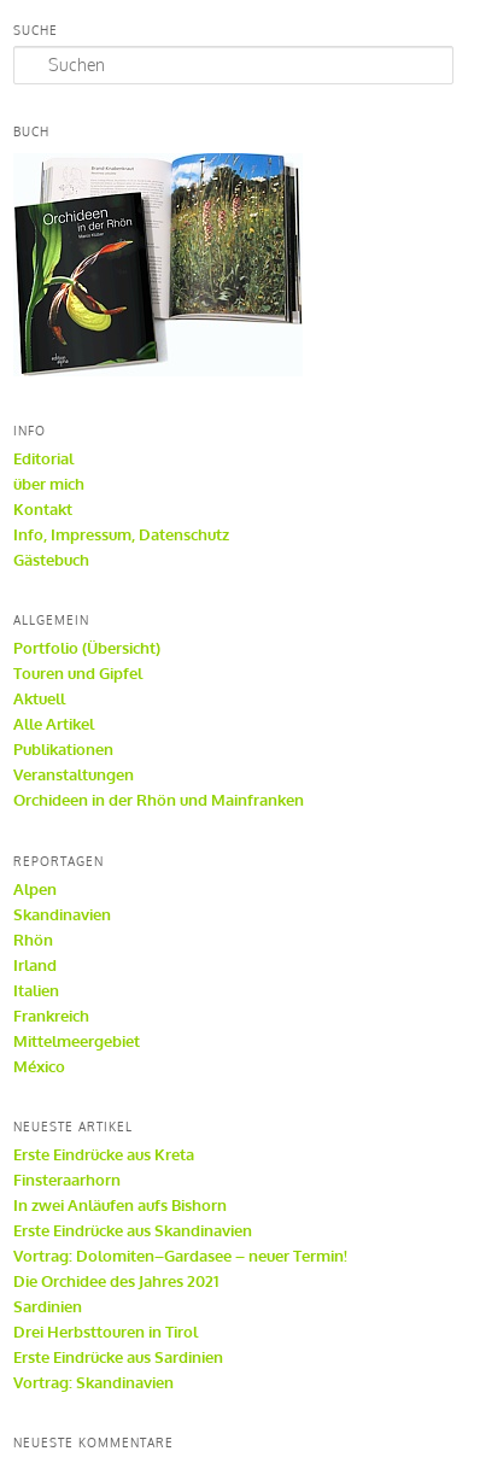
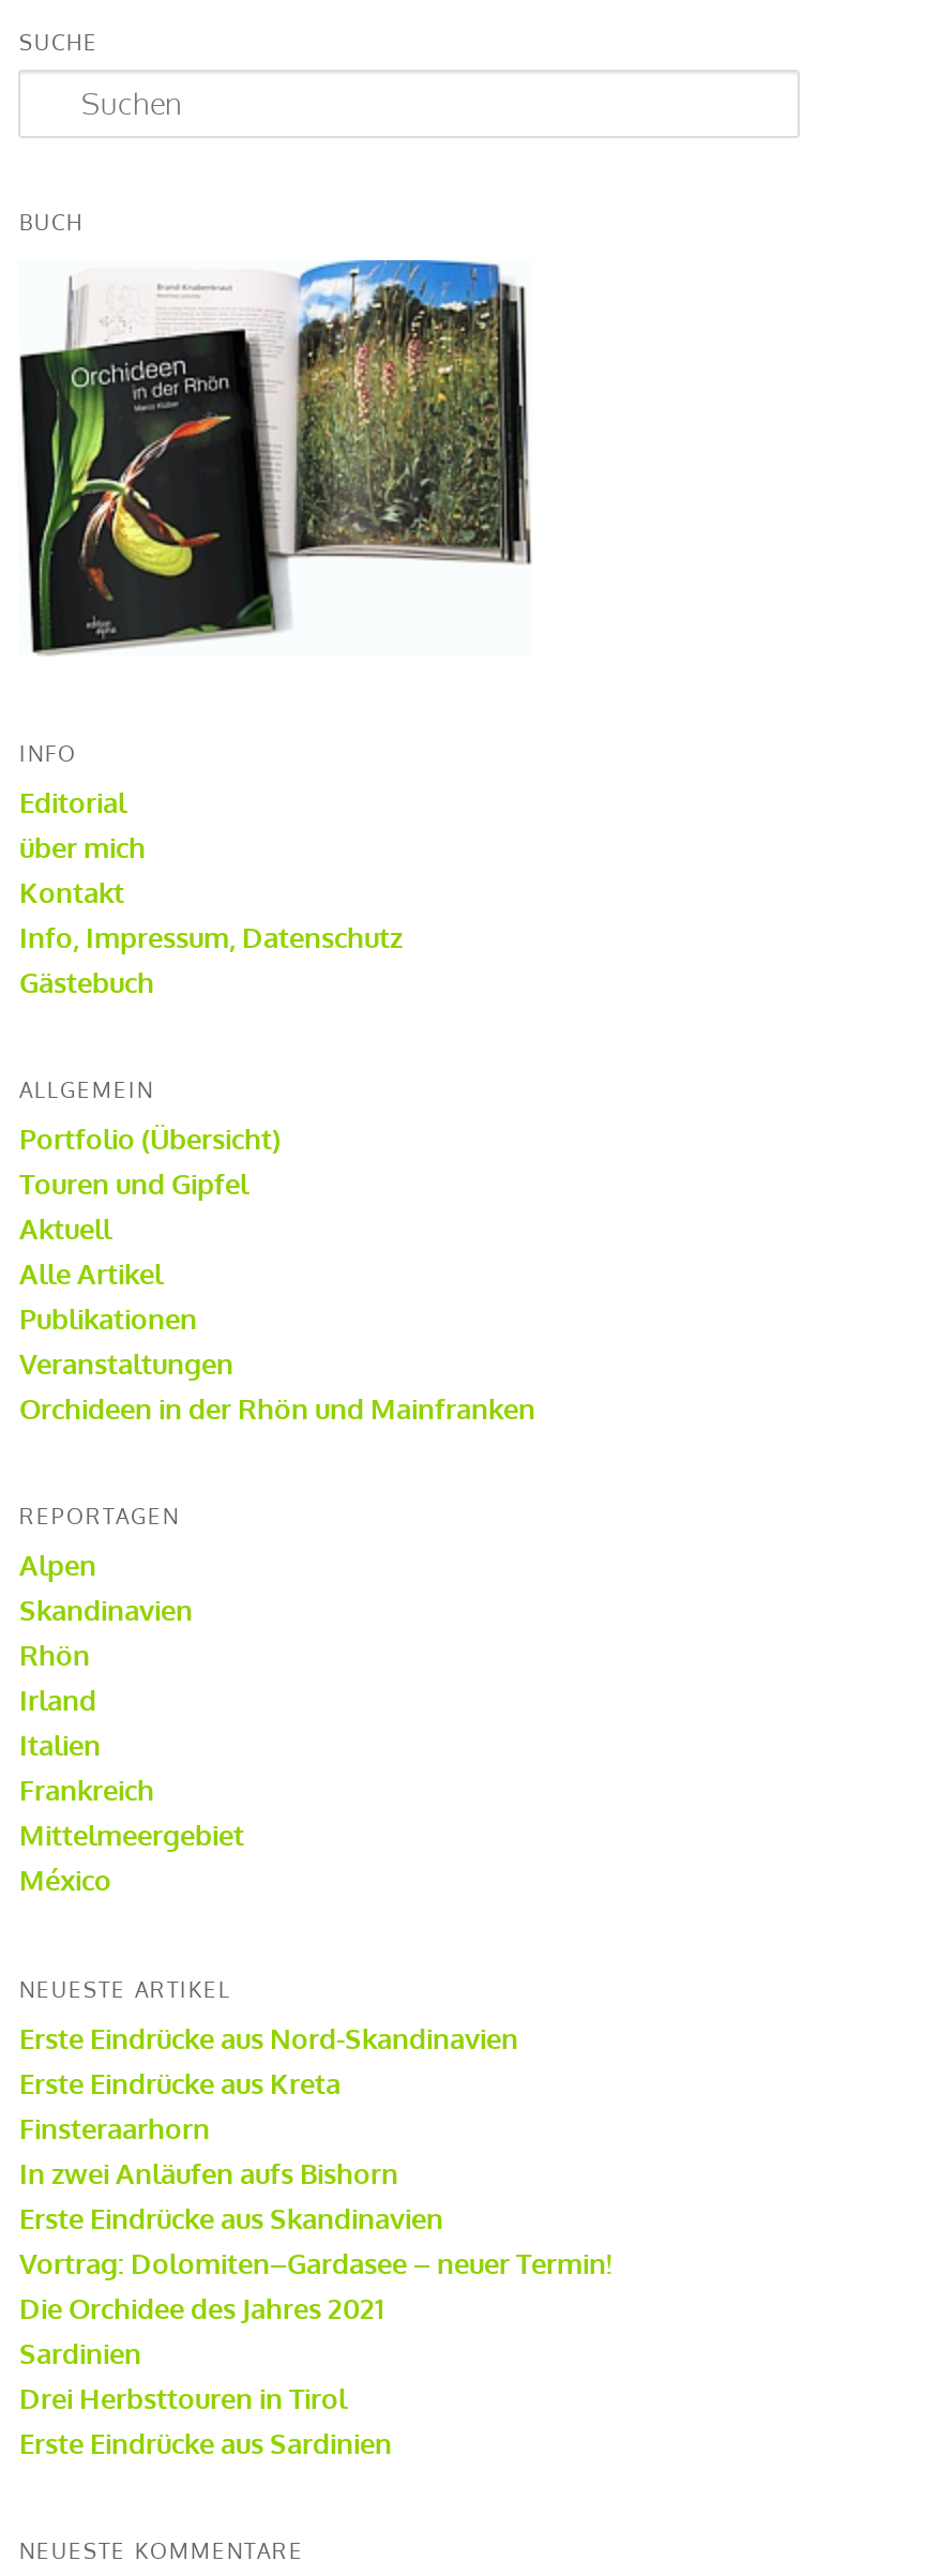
none -> [19,2021,518,2055] Erste Eindrücke aus Nord-Skandinavien
moved [14,1144,348,1366] -> [19,2066,612,2460]: Erste Eindrücke aus Kreta | Finsteraarhorn | In zwei Anläufen aufs Bishorn | ... | Drei Herbsttouren in Tirol | Erste Eindrücke aus Sardinien
[14,1372,174,1392] Vortrag: Skandinavien -> none

